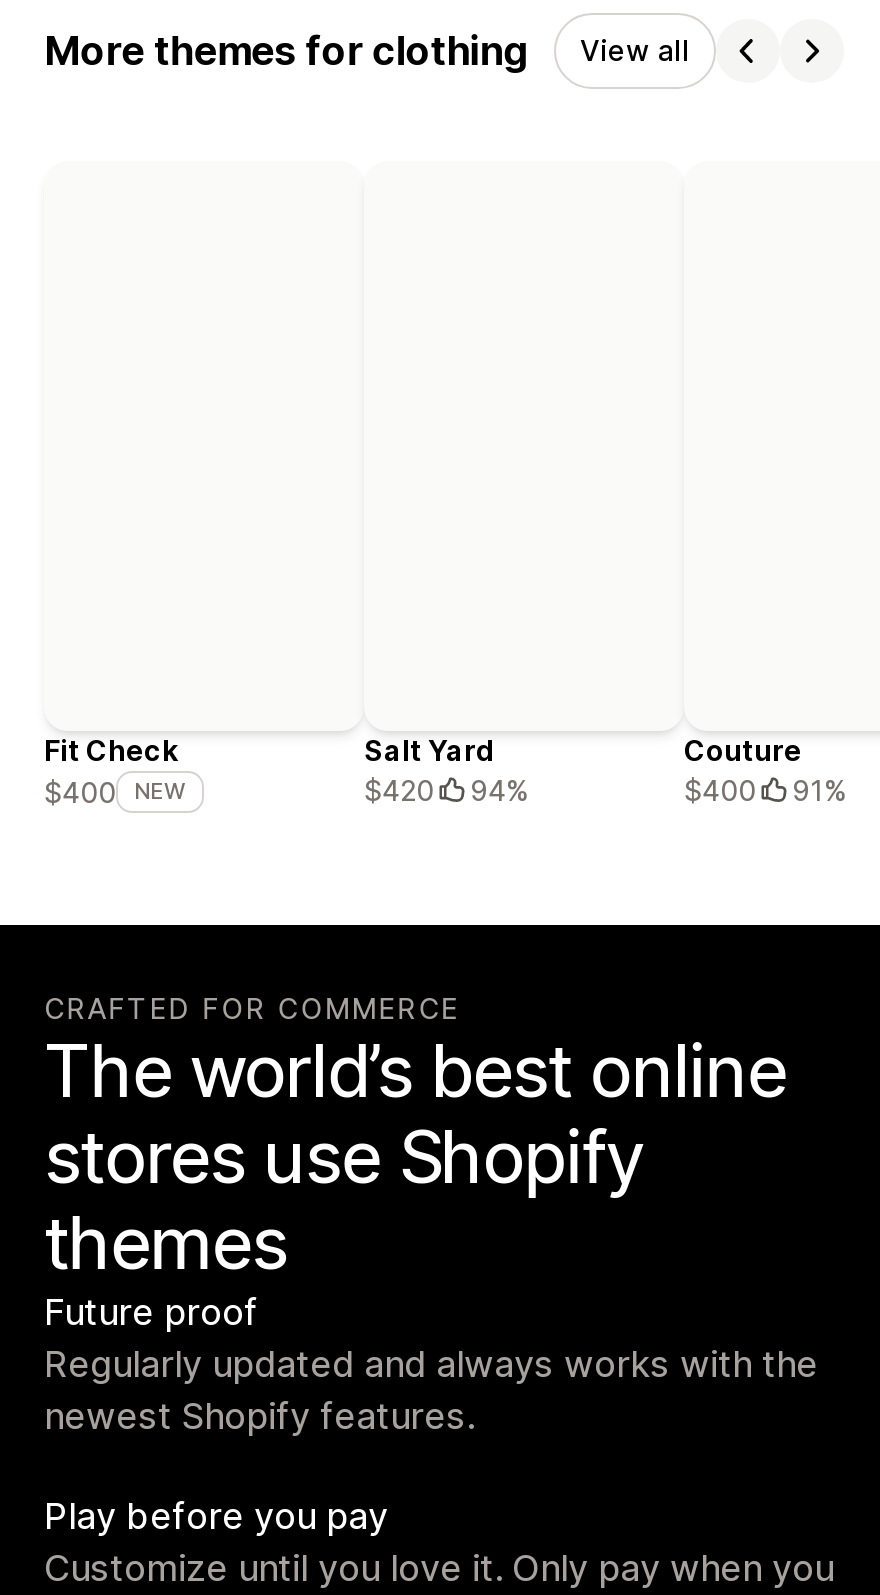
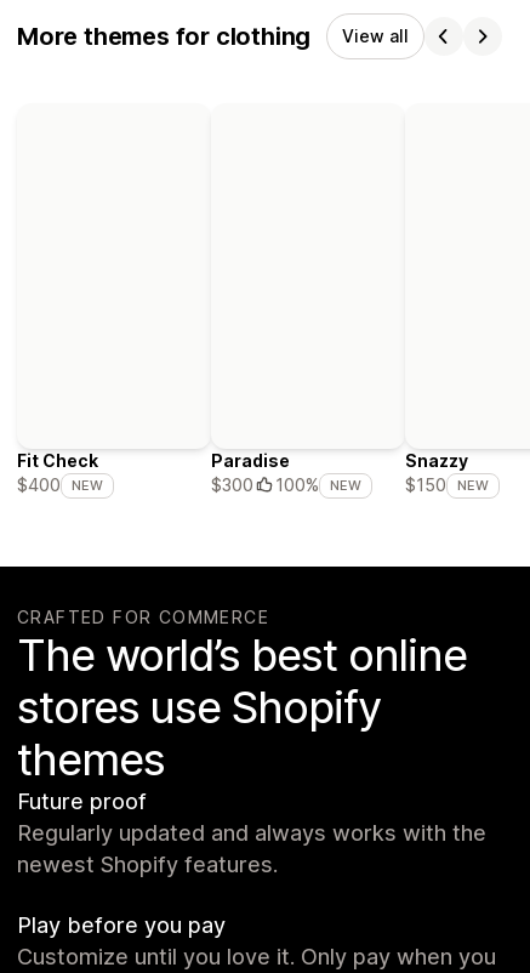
[364,733,528,807] Salt Yard | $420 | 94% -> [211,450,361,496] Paradise | $300 | 100% | NEW
[684,733,846,807] Couture | $400 | 91% -> [405,450,489,496] Snazzy | $150 | NEW

